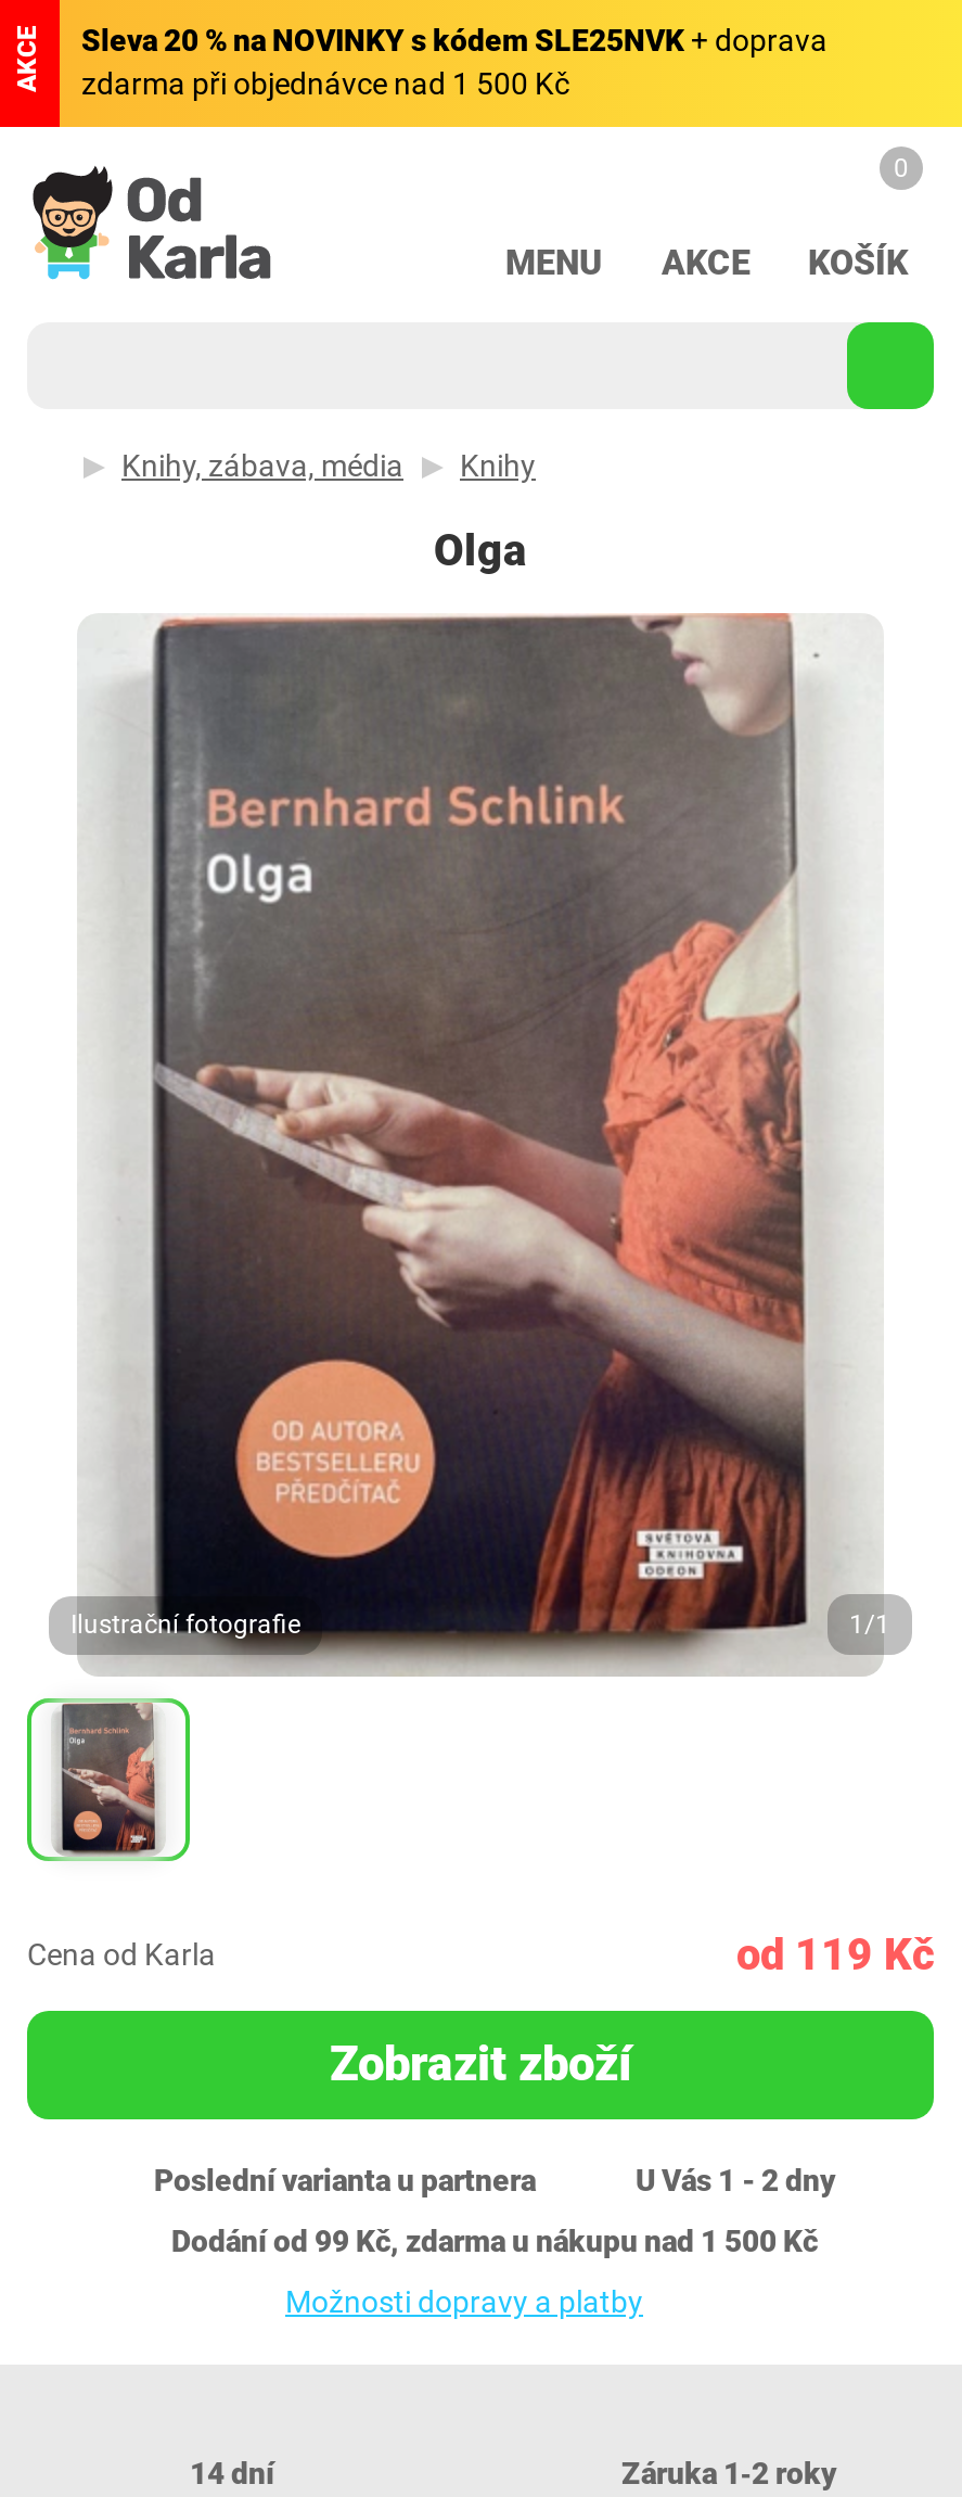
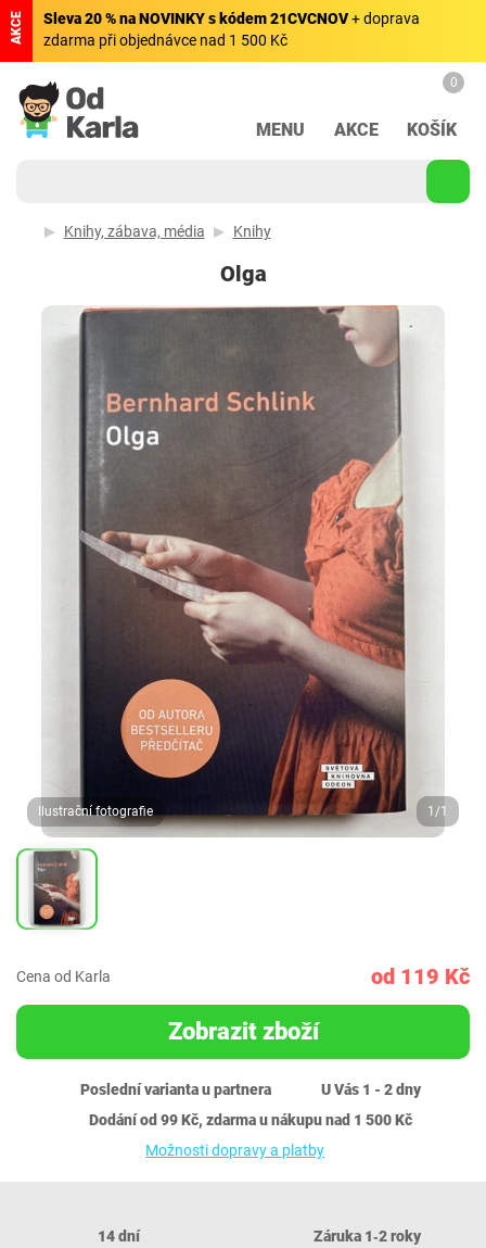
[81,23,828,58] Sleva 20 % na NOVINKY s kódem SLE25NVK + doprava -> [43,10,420,27] Sleva 20 % na NOVINKY s kódem 21CVCNOV + doprava

